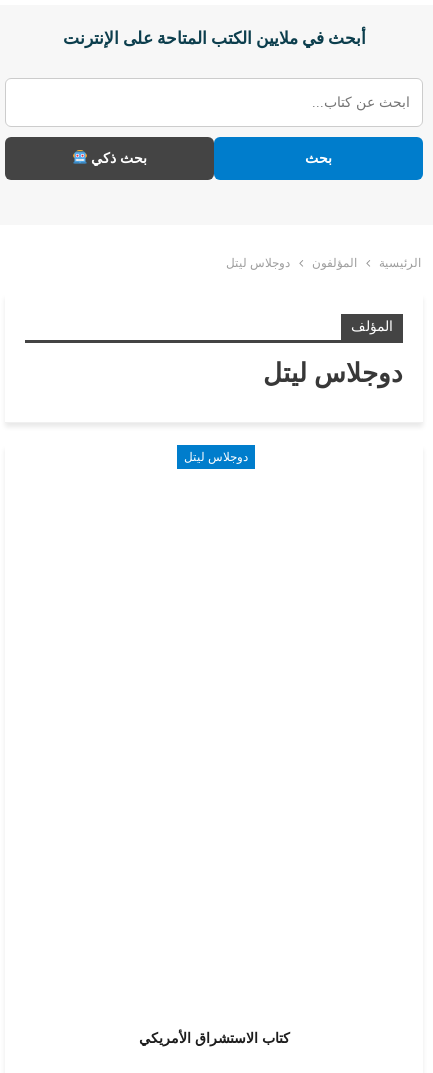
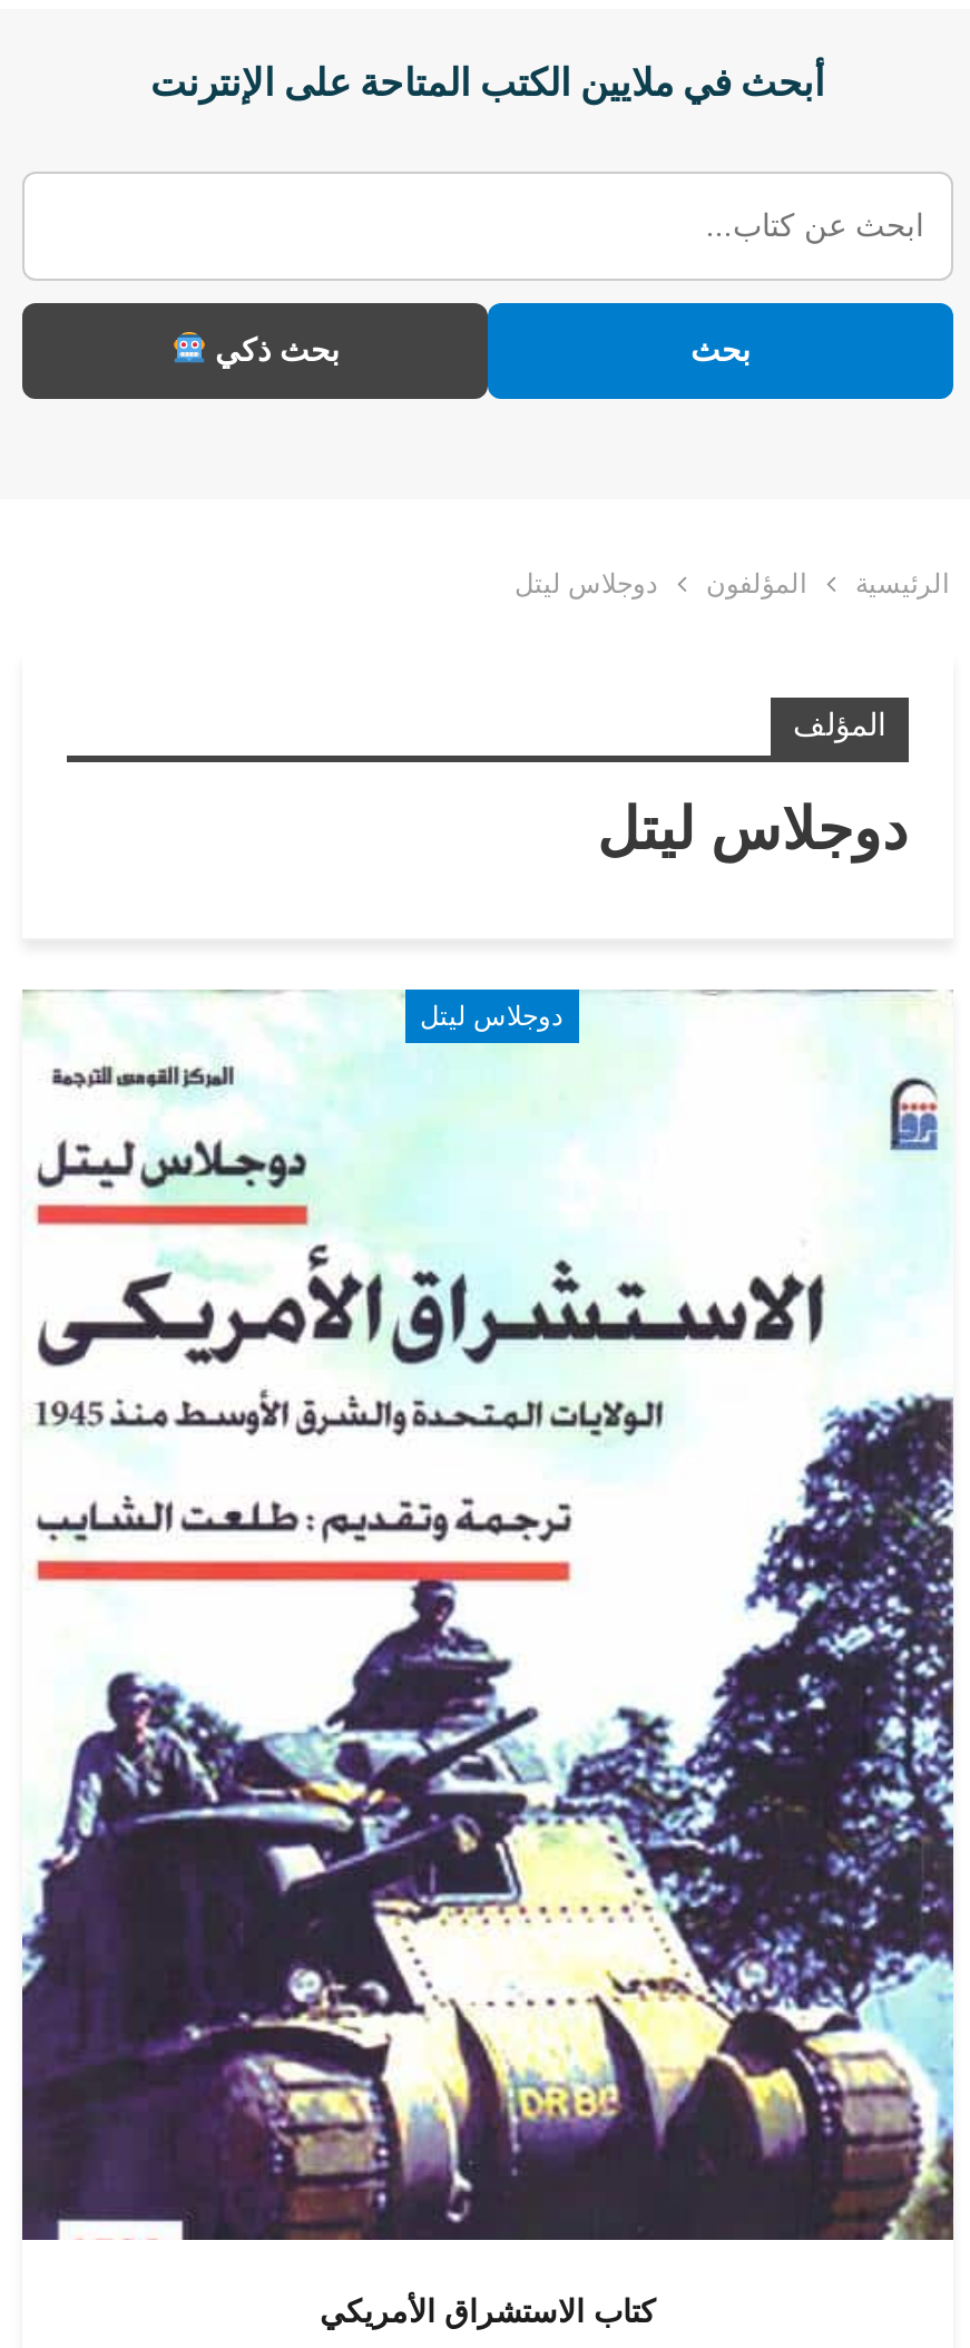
none -> [20,987,956,2242] [image]

